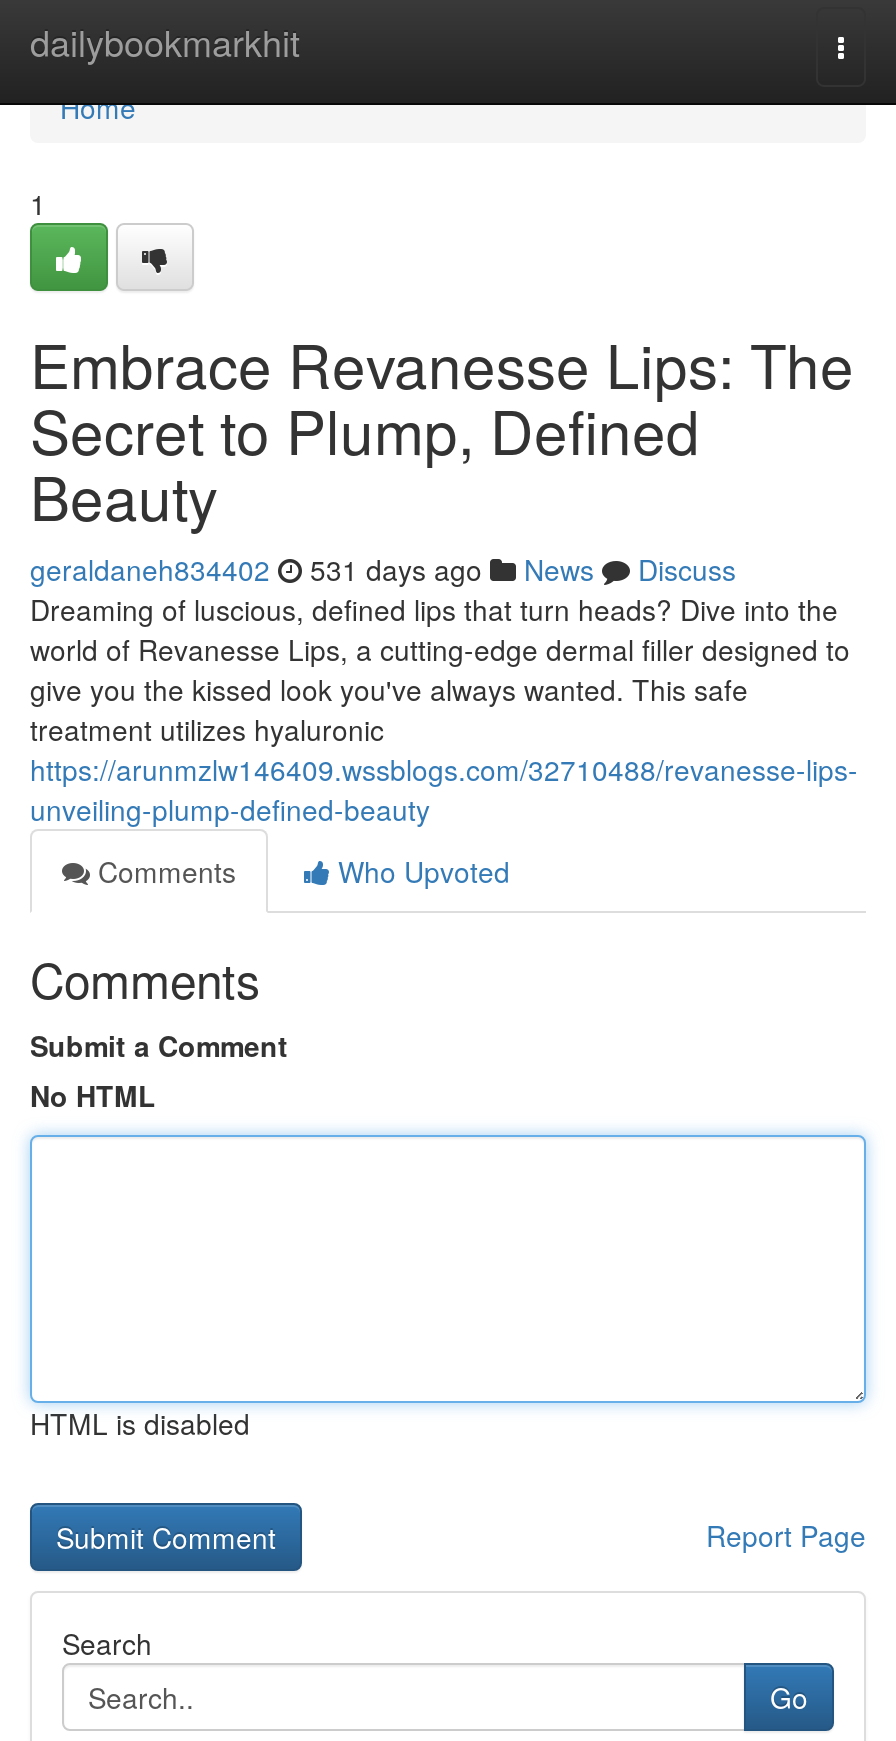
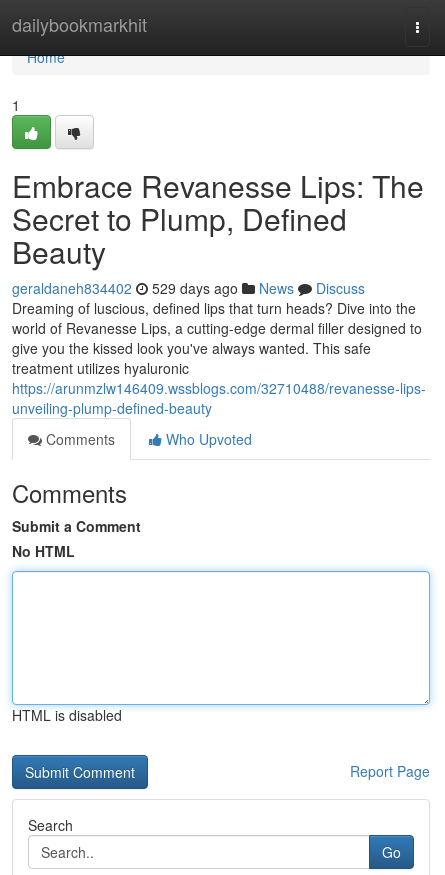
[30,549,736,589] geraldaneh834402 531 days ago News Discuss -> [12,278,365,298] geraldaneh834402 529 days ago News Discuss

